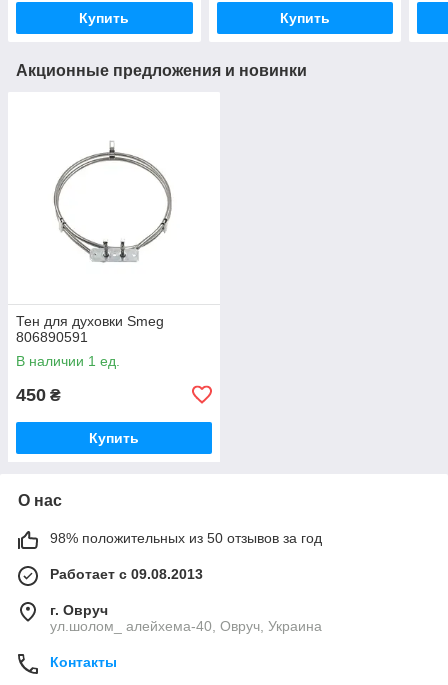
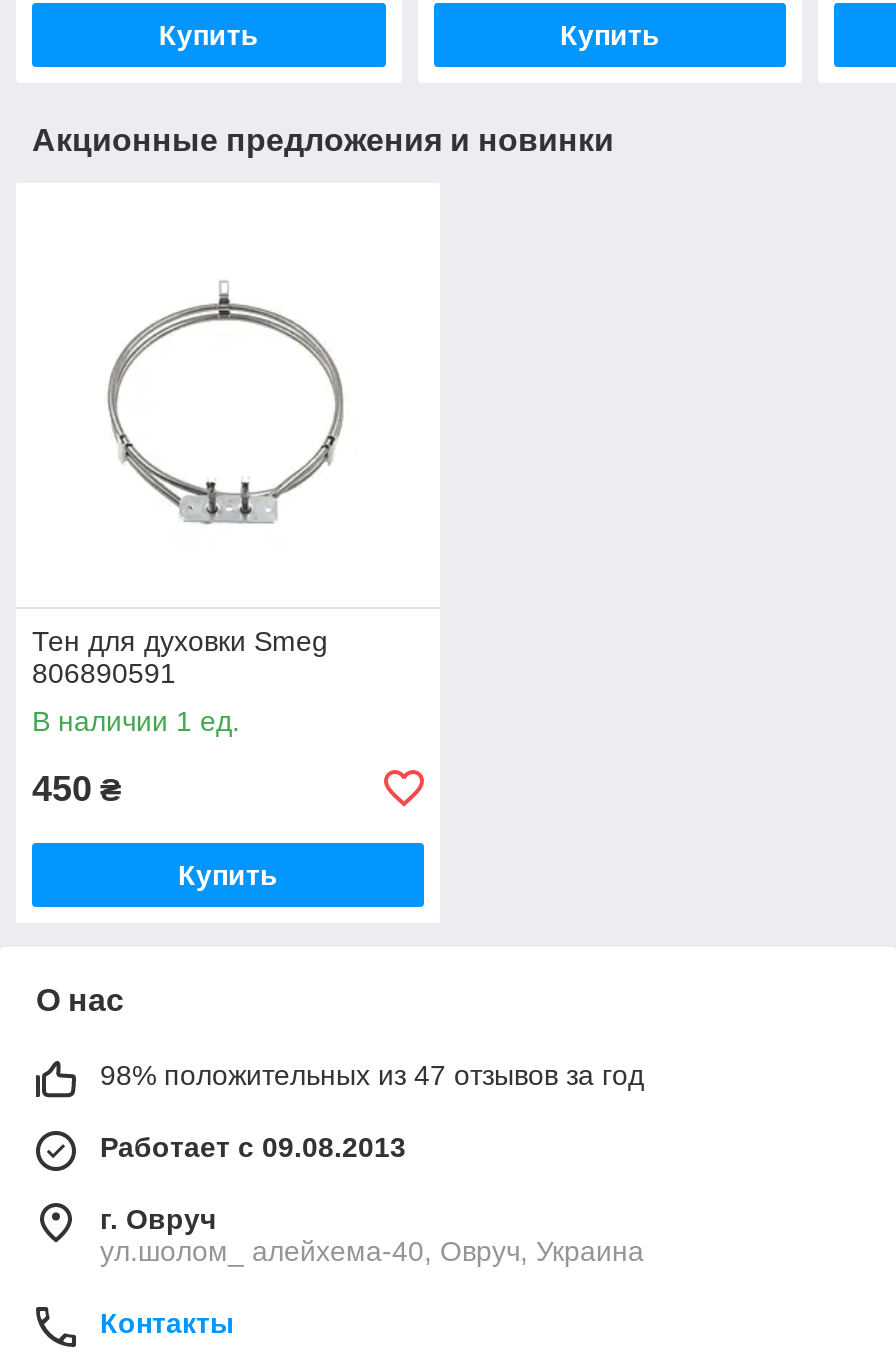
[50,530,322,546] 98% положительных из 50 отзывов за год -> [100,1059,644,1091] 98% положительных из 47 отзывов за год

